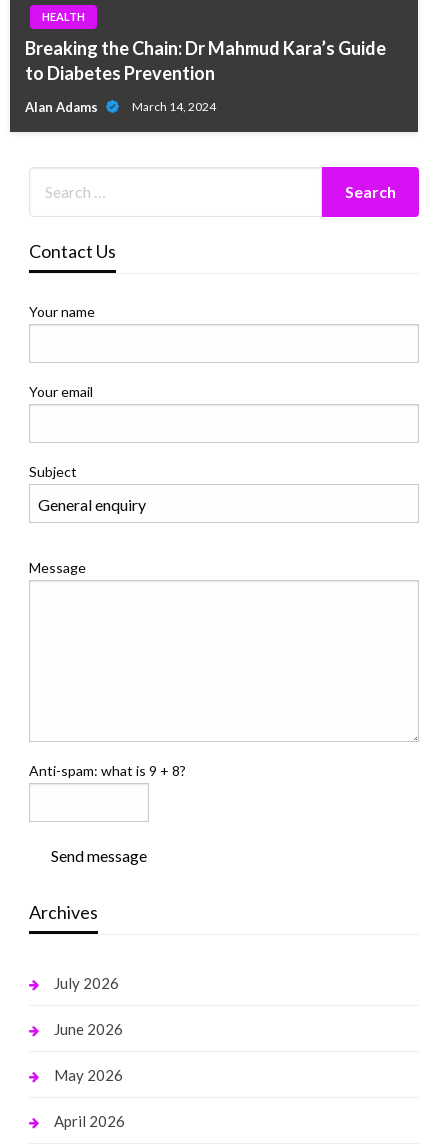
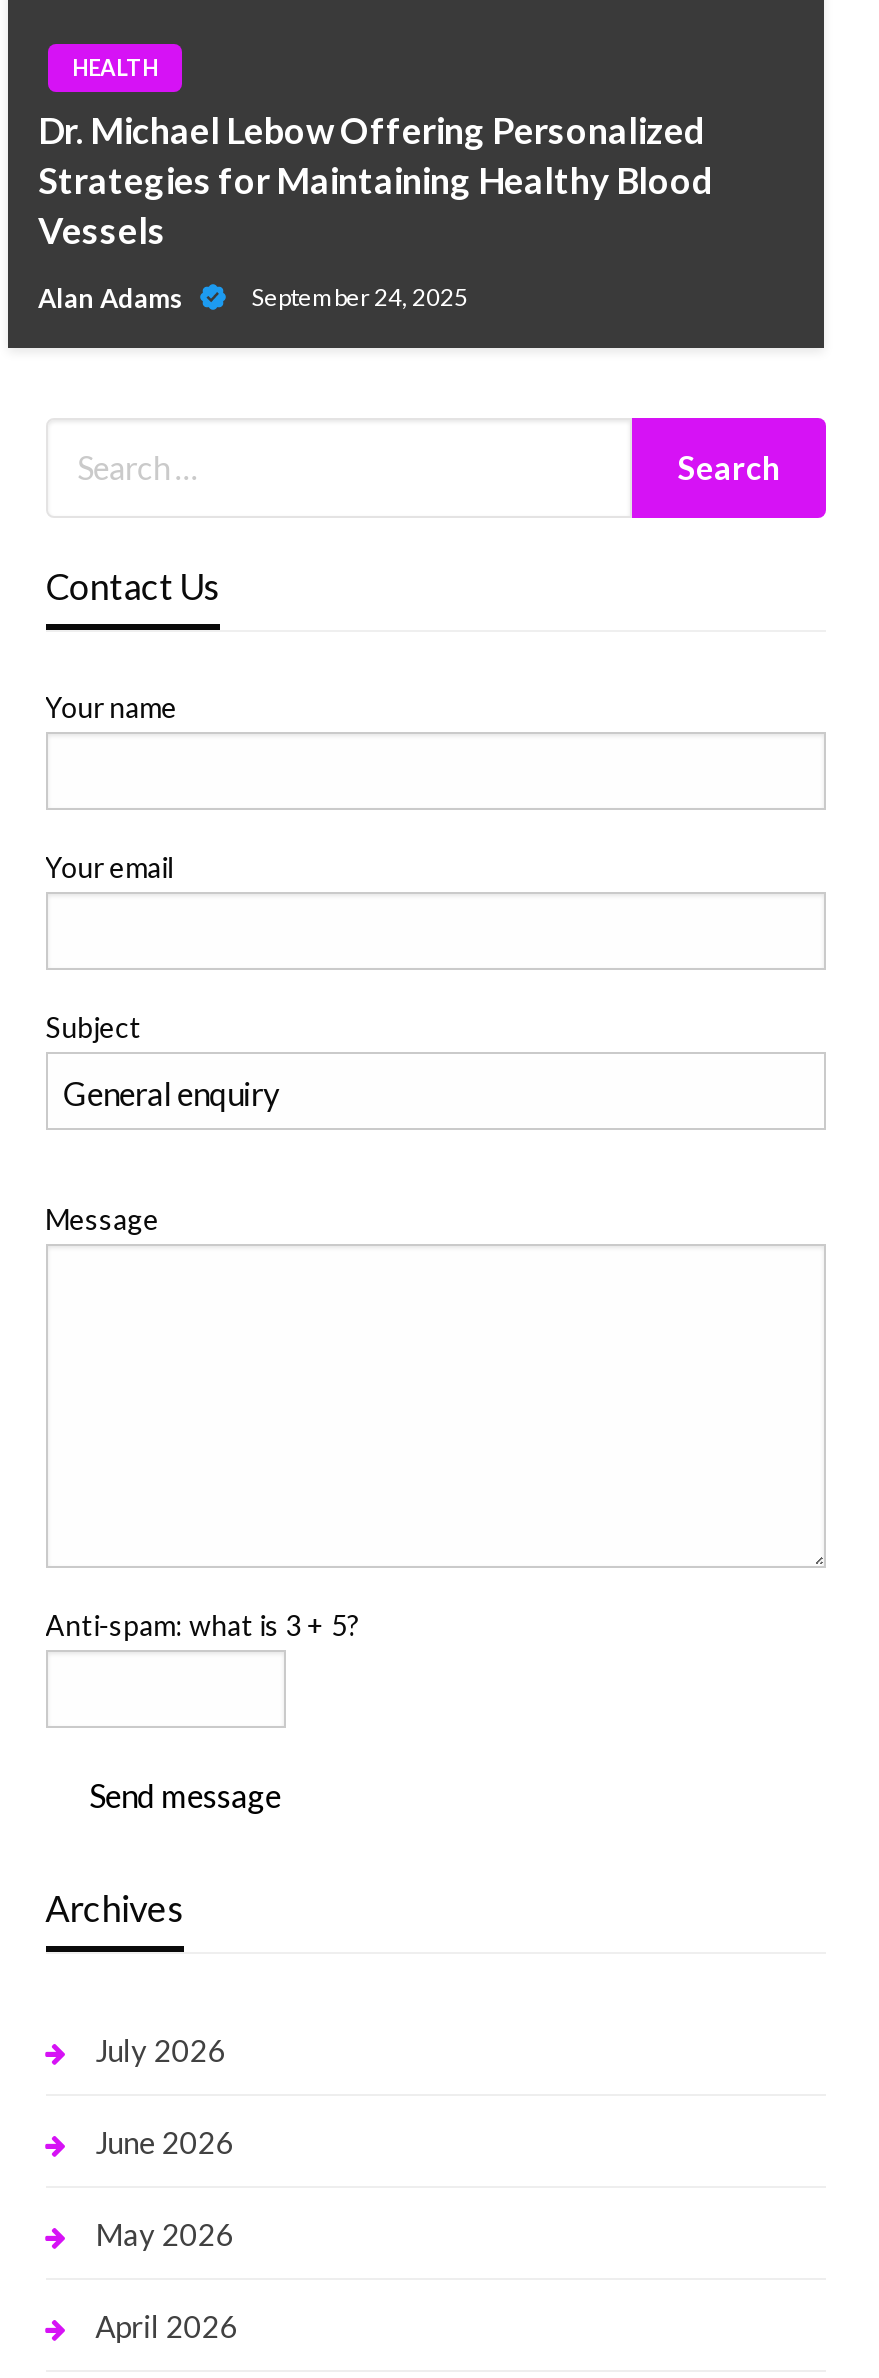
[25,37,386,84] Breaking the Chain: Dr Mahmud Kara’s Guide | to Diabetes Prevention -> [38,108,714,252] Dr. Michael Lebow Offering Personalized | Strategies for Maintaining Healthy Blood | Vessels
[132,99,216,114] March 14, 2024 -> [252,282,468,312] September 24, 2025
[29,762,186,779] Anti-spam: what is 9 + 8? -> [45,1608,359,1642] Anti-spam: what is 3 + 5?

